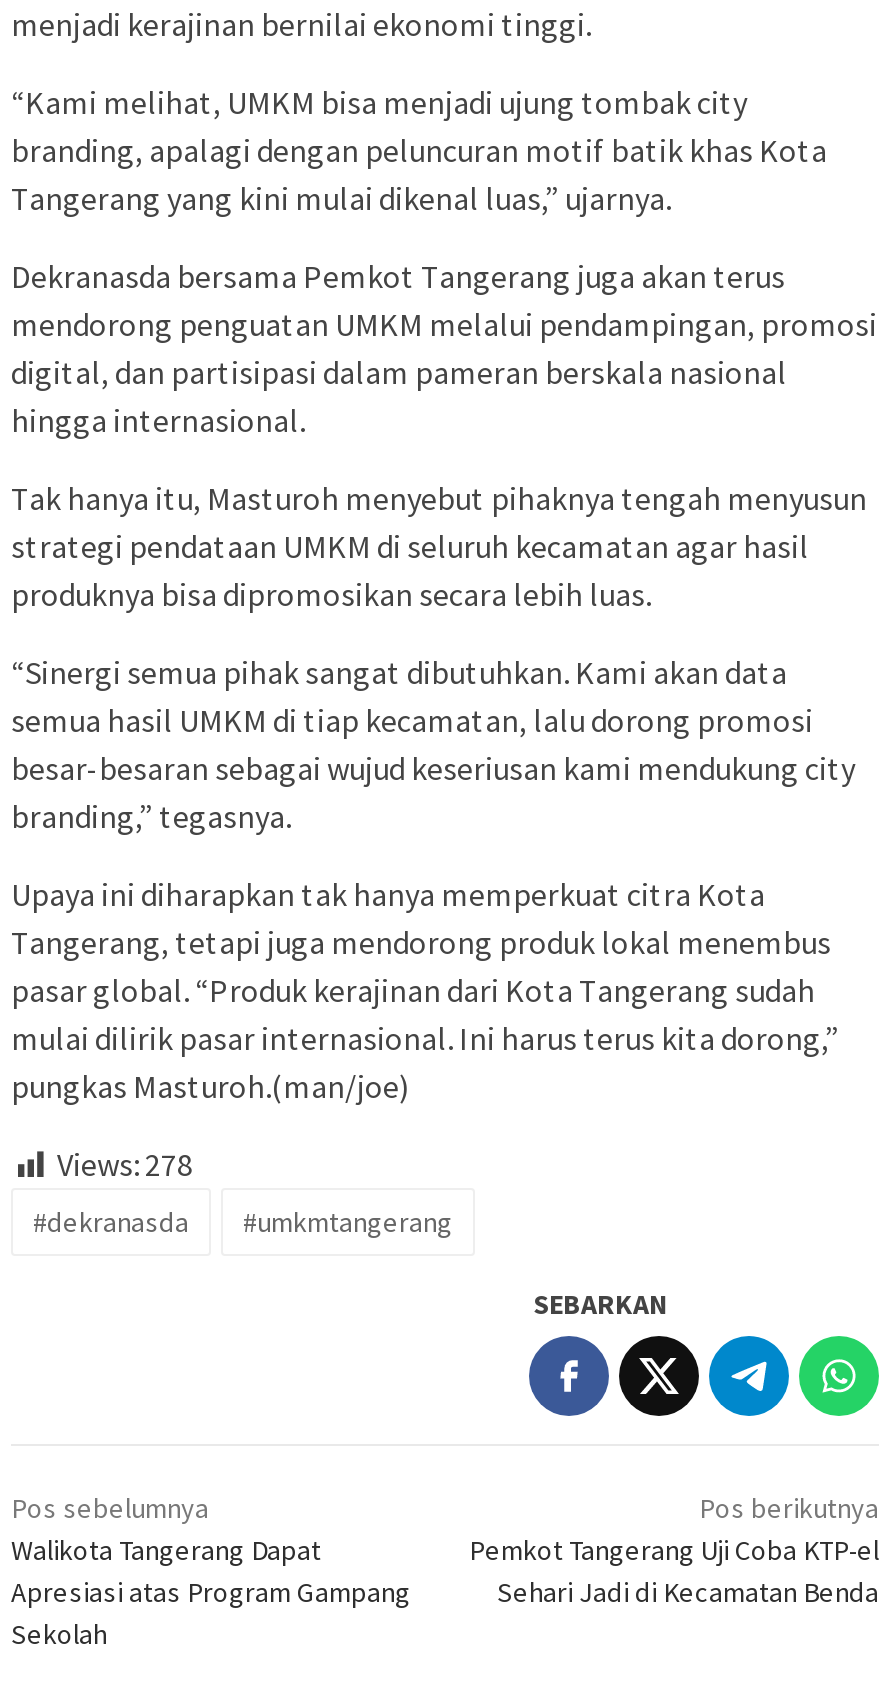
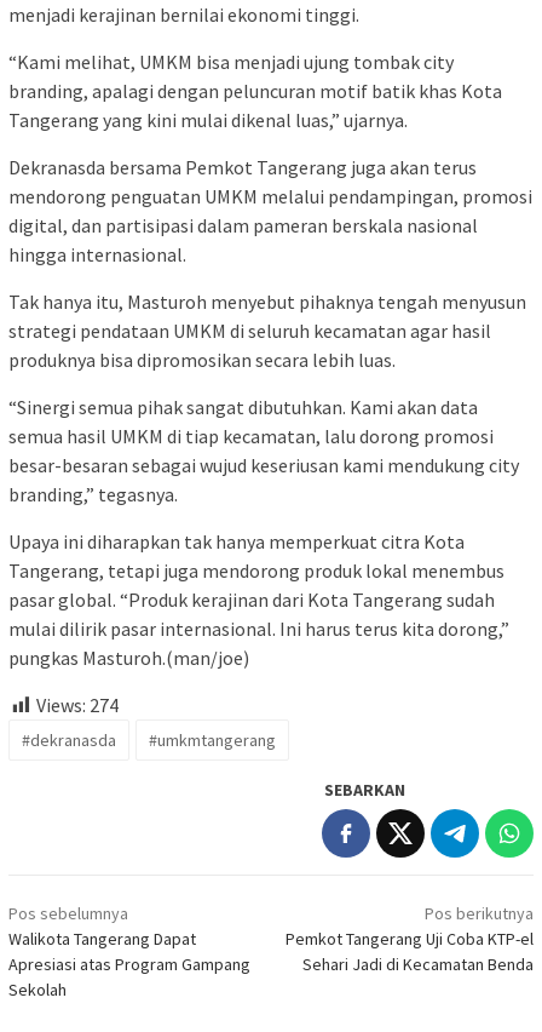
[57,1144,193,1184] Views: 278 -> [36,693,119,717] Views: 274

